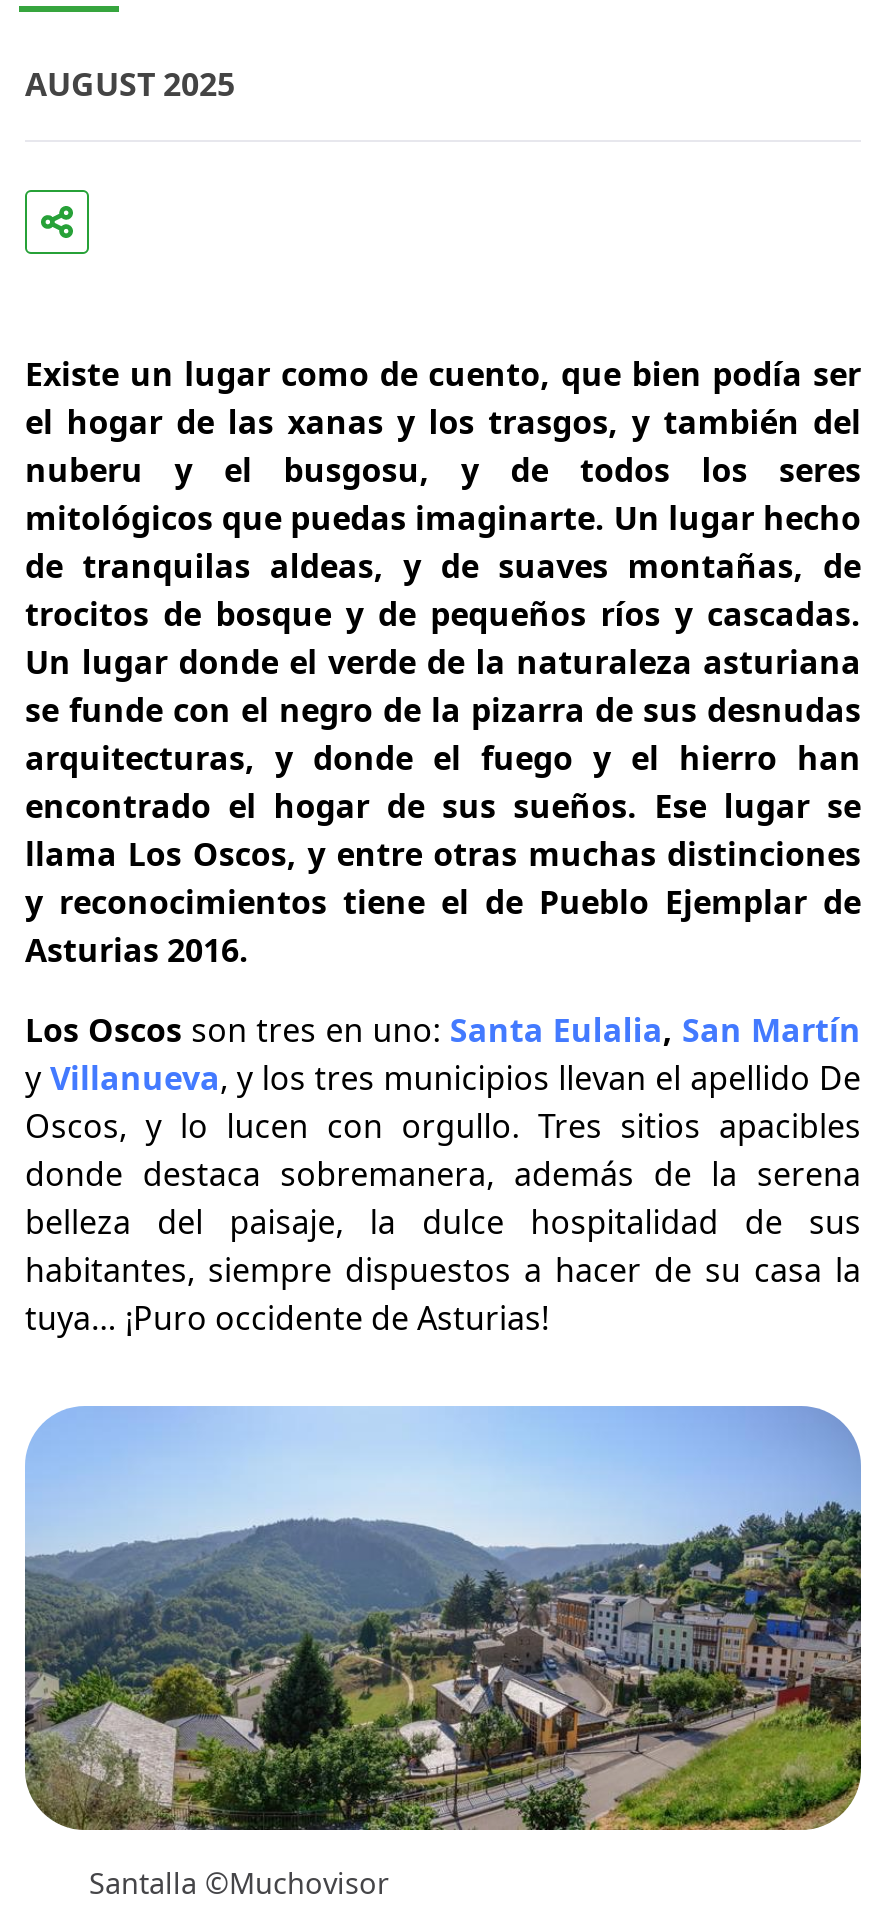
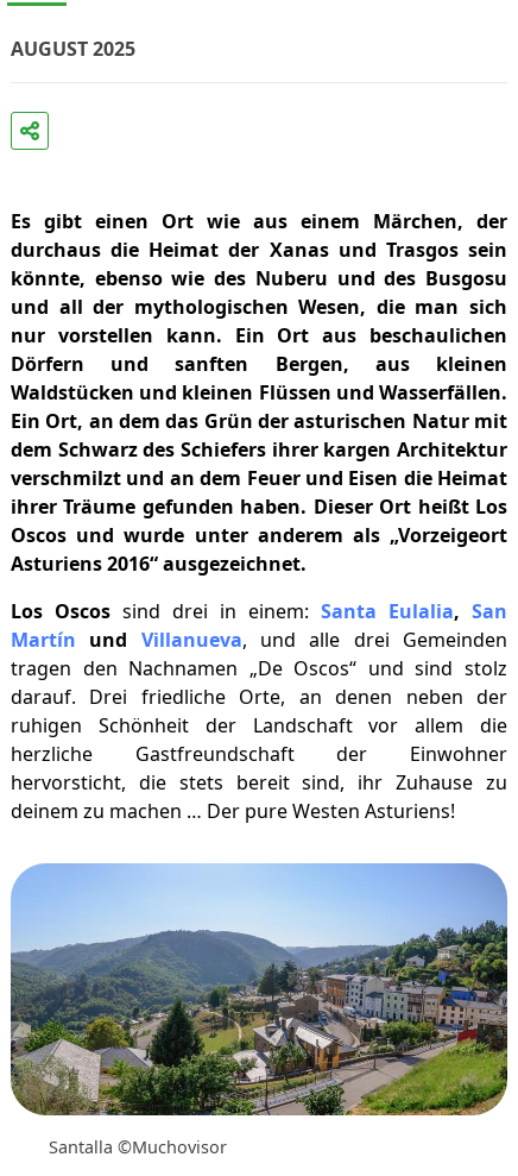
[25,352,861,972] Existe un lugar como de cuento, que bien podía ser | el hogar de las xanas y los trasgos, y también del | nuberu y el busgosu, y de todos los seres | mitológicos que puedas imaginarte. Un lugar hecho | de tranquilas aldeas, y de suaves montañas, de | trocitos de bosque y de pequeños ríos y cascadas. | Un lugar donde el verde de la naturaleza asturiana | se funde con el negro de la pizarra de sus desnudas | arquitecturas, y donde el fuego y el hierro han | encontrado el hogar de sus sueños. Ese lugar se | llama Los Oscos, y entre otras muchas distinciones | y reconocimientos tiene el de Pueblo Ejemplar de | Asturias 2016. -> [11,208,507,576] Es gibt einen Ort wie aus einem Märchen, der | durchaus die Heimat der Xanas und Trasgos sein | könnte, ebenso wie des Nuberu und des Busgosu | und all der mythologischen Wesen, die man sich | nur vorstellen kann. Ein Ort aus beschaulichen | Dörfern und sanften Bergen, aus kleinen | Waldstücken und kleinen Flüssen und Wasserfällen. | Ein Ort, an dem das Grün der asturischen Natur mit | dem Schwarz des Schiefers ihrer kargen Architektur | verschmilzt und an dem Feuer und Eisen die Heimat | ihrer Träume gefunden haben. Dieser Ort heißt Los | Oscos und wurde unter anderem als „Vorzeigeort | Asturiens 2016“ ausgezeichnet.
[25,1008,861,1340] Los Oscos son tres en uno: Santa Eulalia, San Martín | y Villanueva, y los tres municipios llevan el apellido De | Oscos, y lo lucen con orgullo. Tres sitios apacibles | donde destaca sobremanera, además de la serena | belleza del paisaje, la dulce hospitalidad de sus | habitantes, siempre dispuestos a hacer de su casa la | tuya… ¡Puro occidente de Asturias! -> [11,598,507,824] Los Oscos sind drei in einem: Santa Eulalia, San | Martín und Villanueva, und alle drei Gemeinden | tragen den Nachnamen „De Oscos“ und sind stolz | darauf. Drei friedliche Orte, an denen neben der | ruhigen Schönheit der Landschaft vor allem die | herzliche Gastfreundschaft der Einwohner | hervorsticht, die stets bereit sind, ihr Zuhause zu | deinem zu machen … Der pure Westen Asturiens!

